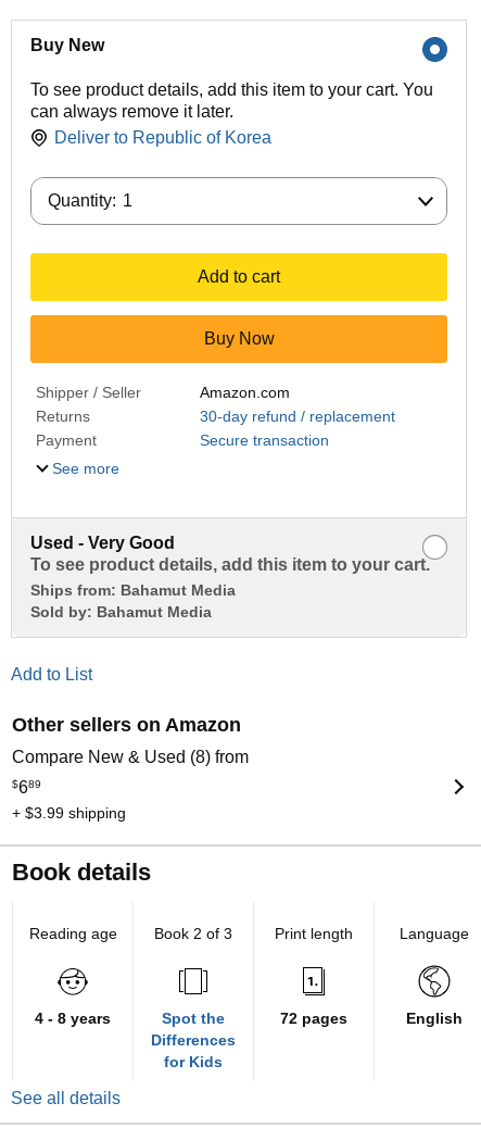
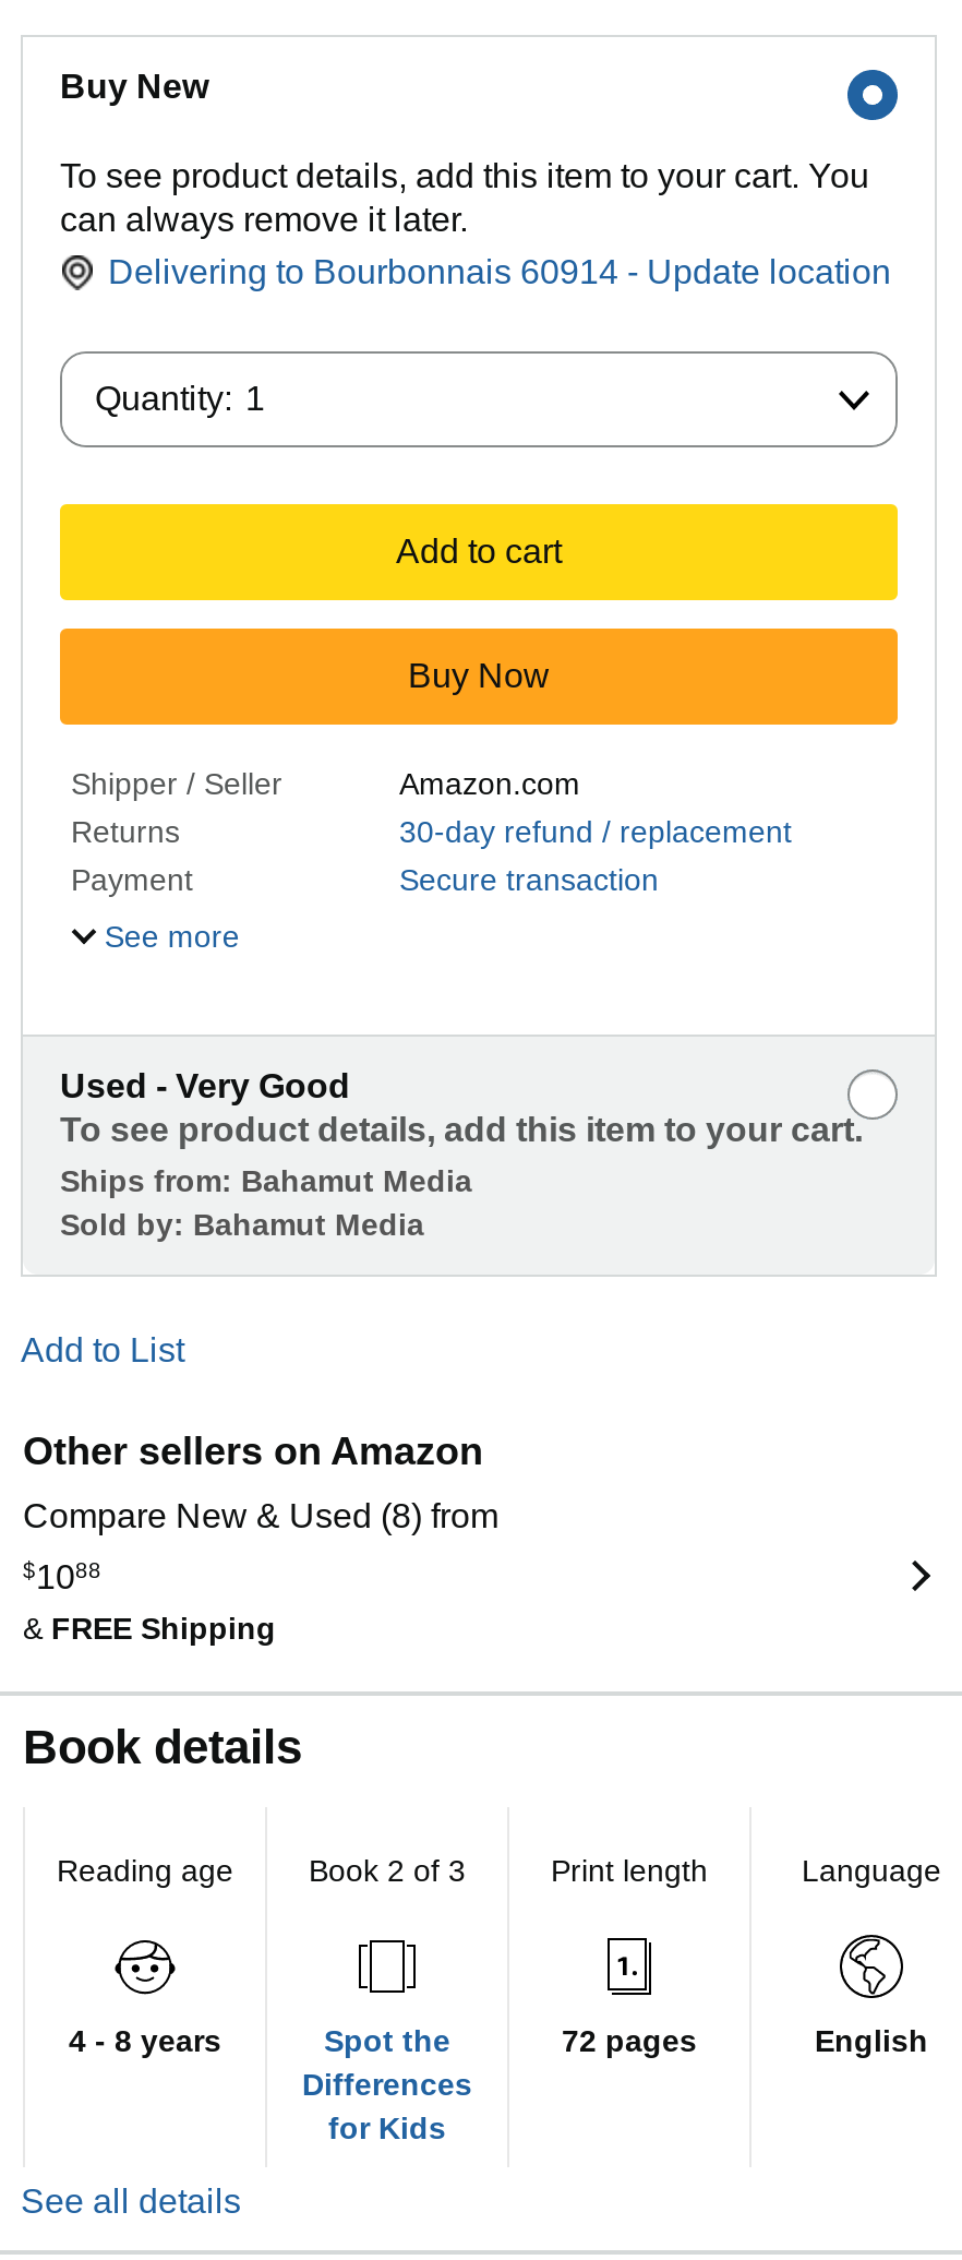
[54,128,271,147] Deliver to Republic of Korea -> [108,253,891,290] Delivering to Bourbonnais 60914 - Update location
[12,778,126,822] $689 | + $3.99 shipping -> [23,1559,276,1646] $1088 | & FREE Shipping

